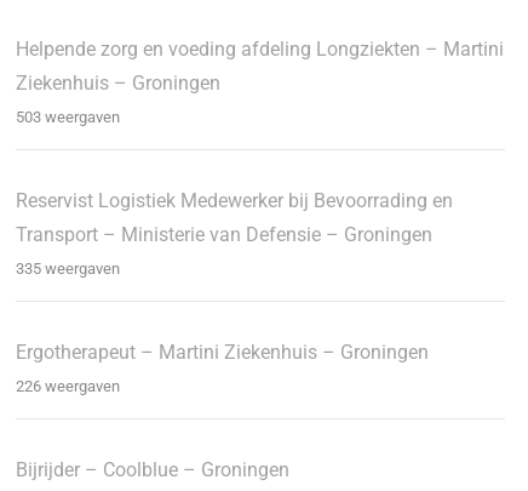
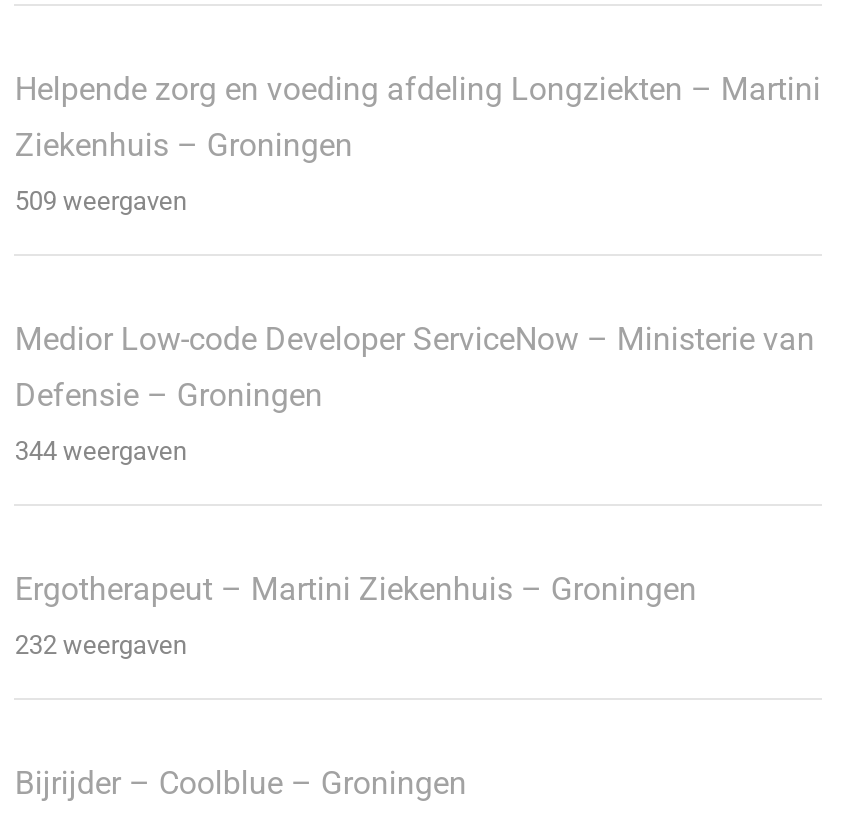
[16,108,120,126] 503 weergaven -> [15,186,187,216] 509 weergaven
[16,189,453,212] Reservist Logistiek Medewerker bij Bevoorrading en -> [15,320,815,358] Medior Low-code Developer ServiceNow – Ministerie van
[16,223,433,246] Transport – Ministerie van Defensie – Groningen -> [15,376,323,414] Defensie – Groningen
[16,260,120,278] 335 weergaven -> [15,436,187,466] 344 weergaven
[16,377,120,395] 226 weergaven -> [15,630,187,660] 232 weergaven

